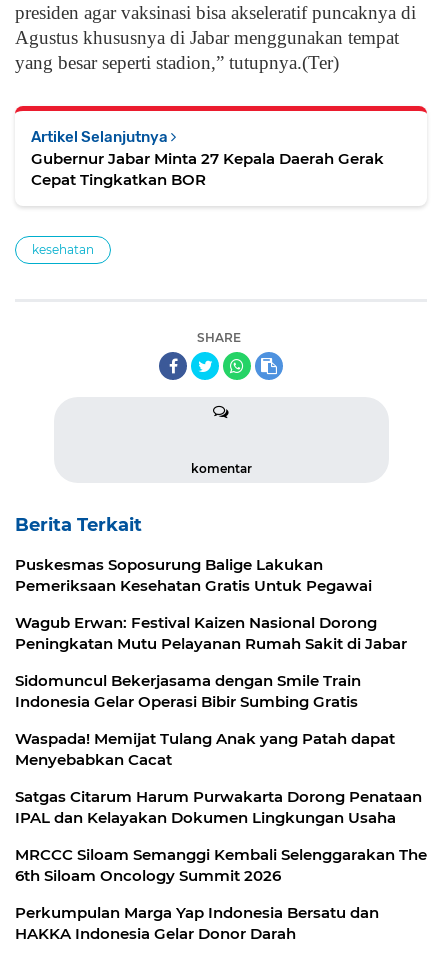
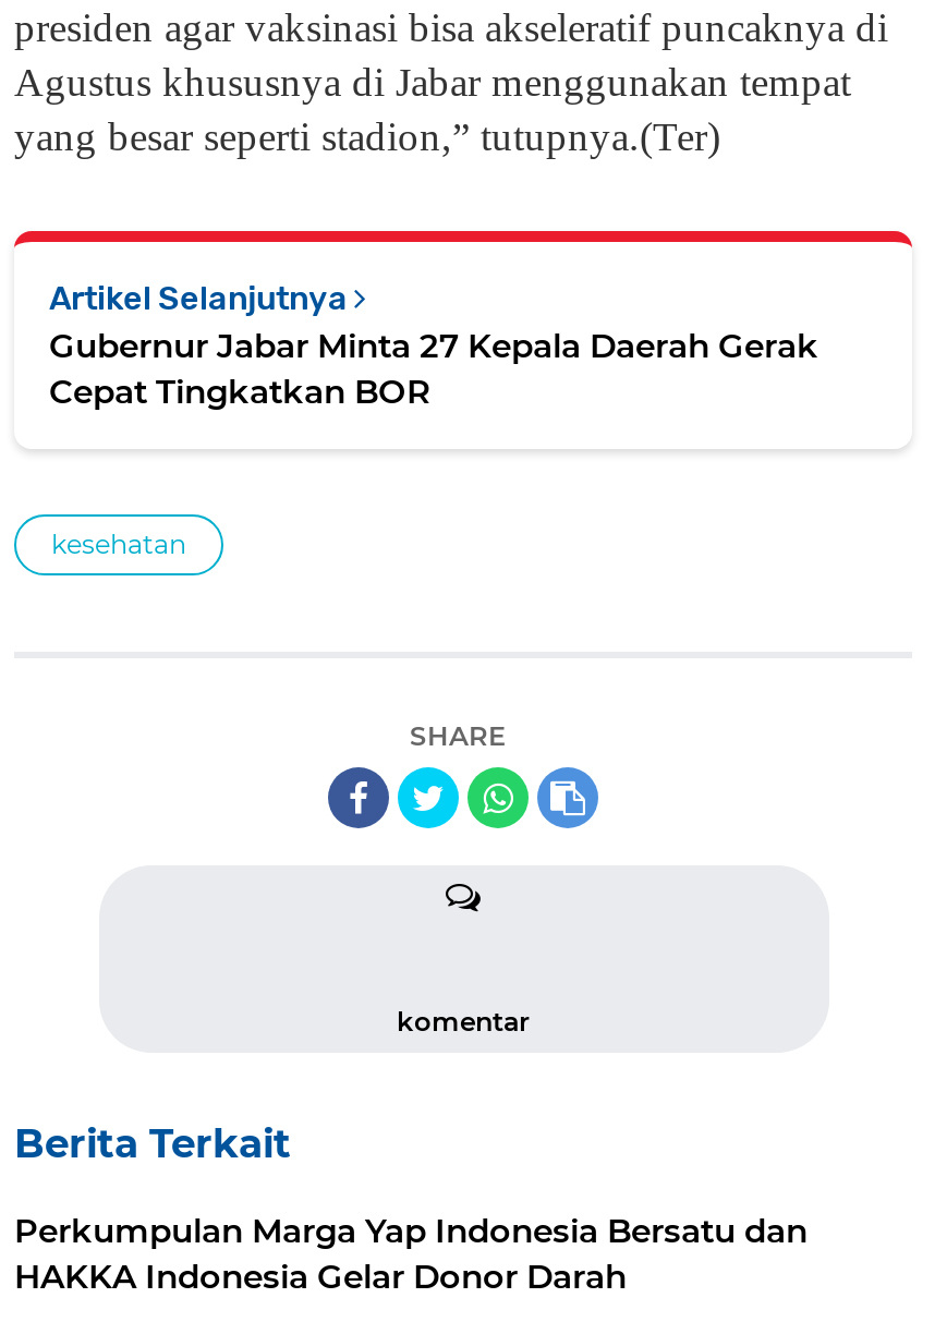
[15,555,427,885] Puskesmas Soposurung Balige Lakukan | Pemeriksaan Kesehatan Gratis Untuk Pegawai | Wagub Erwan: Festival Kaizen Nasional Dorong | Peningkatan Mutu Pelayanan Rumah Sakit di Jabar | Sidomuncul Bekerjasama dengan Smile Train | Indonesia Gelar Operasi Bibir Sumbing Gratis | Waspada! Memijat Tulang Anak yang Patah dapat | Menyebabkan Cacat | Satgas Citarum Harum Purwakarta Dorong Penataan | IPAL dan Kelayakan Dokumen Lingkungan Usaha | MRCCC Siloam Semanggi Kembali Selenggarakan The | 6th Siloam Oncology Summit 2026 -> none

